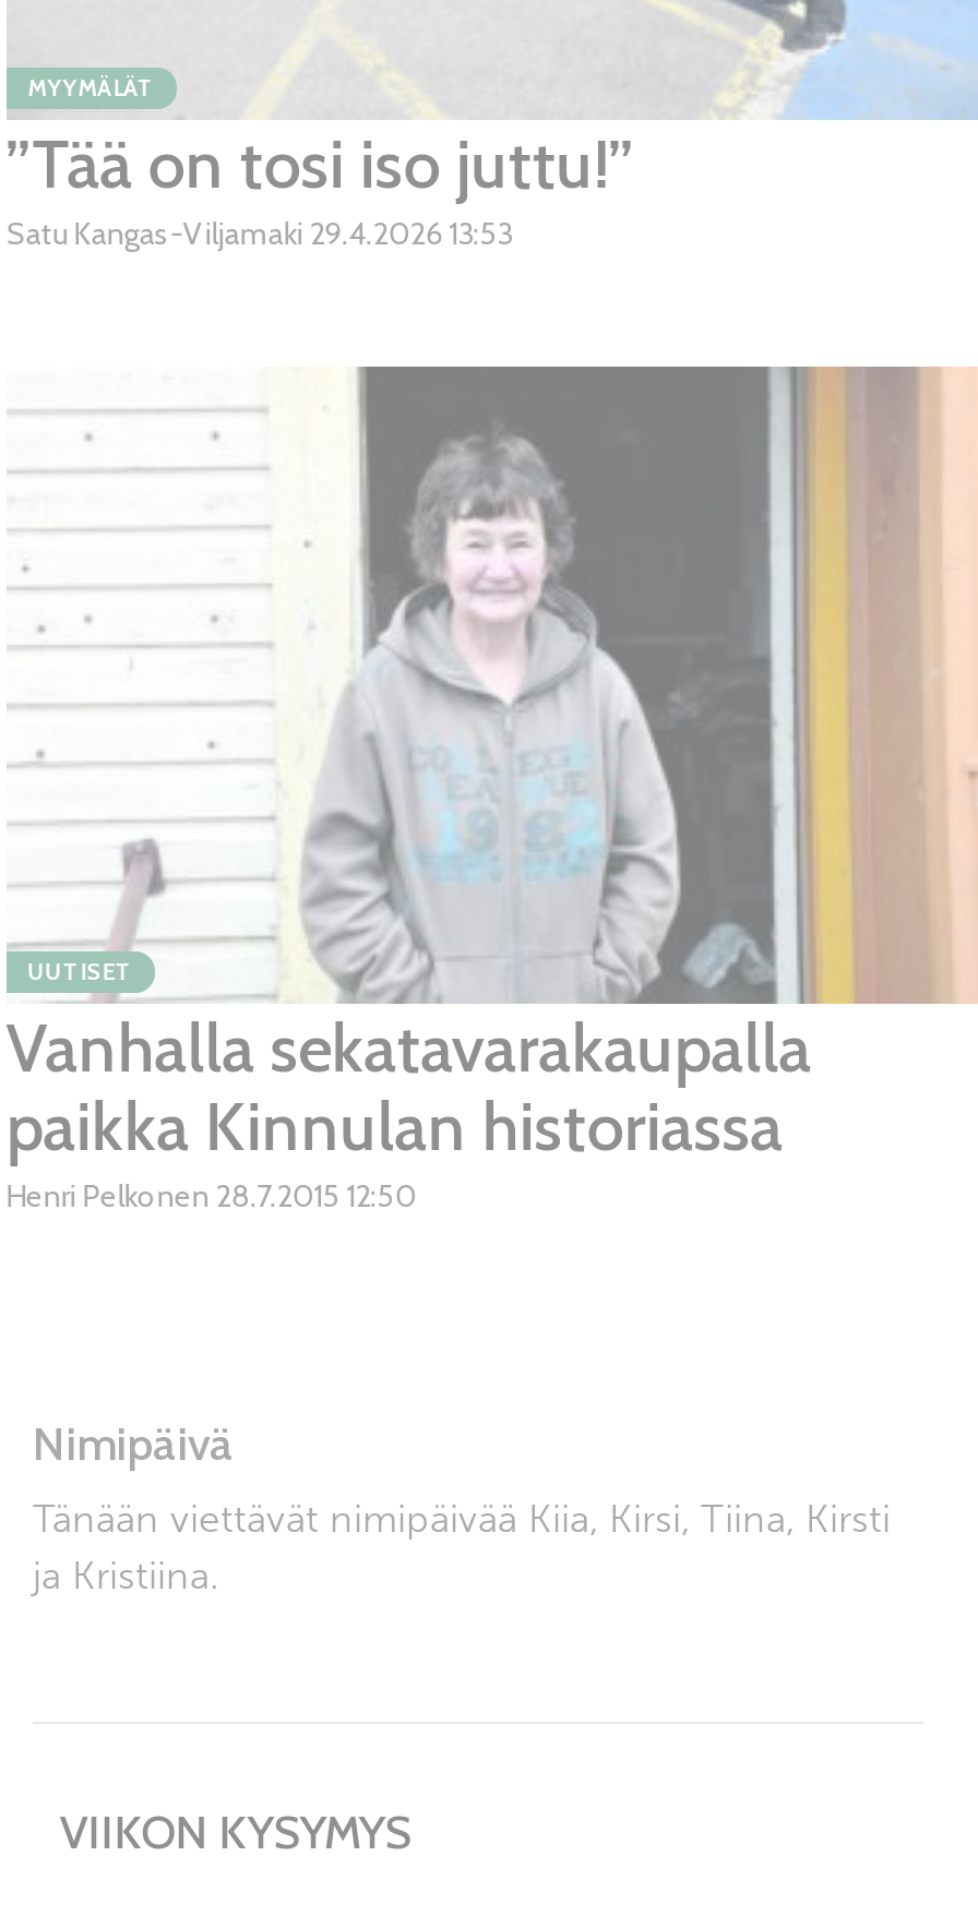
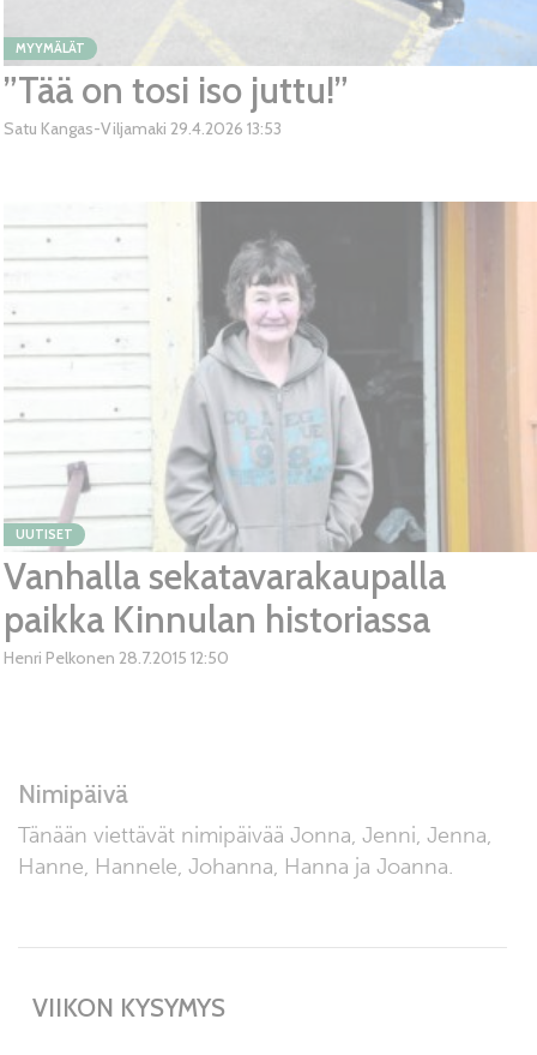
[33,1495,891,1599] Tänään viettävät nimipäivää Kiia, Kirsi, Tiina, Kirsti | ja Kristiina. -> [18,822,491,880] Tänään viettävät nimipäivää Jonna, Jenni, Jenna, | Hanne, Hannele, Johanna, Hanna ja Joanna.

